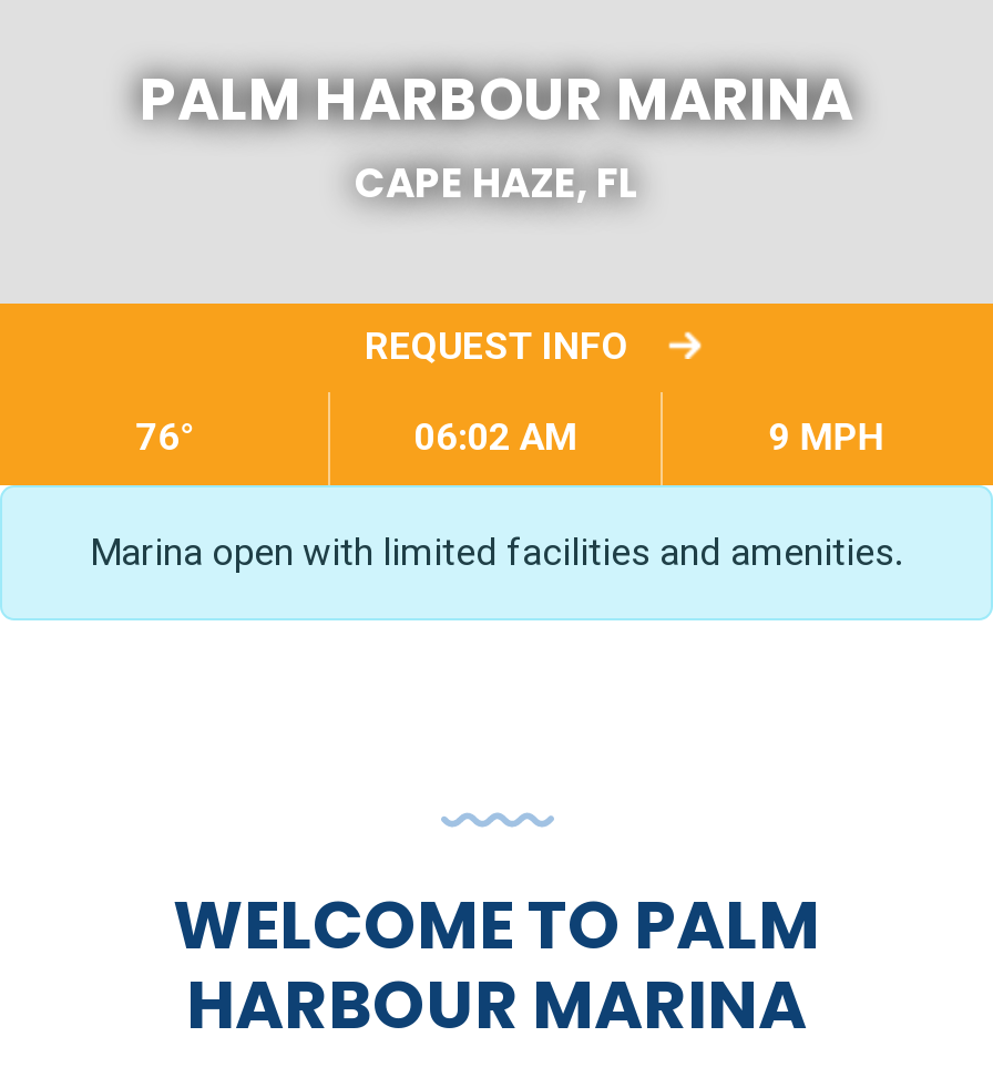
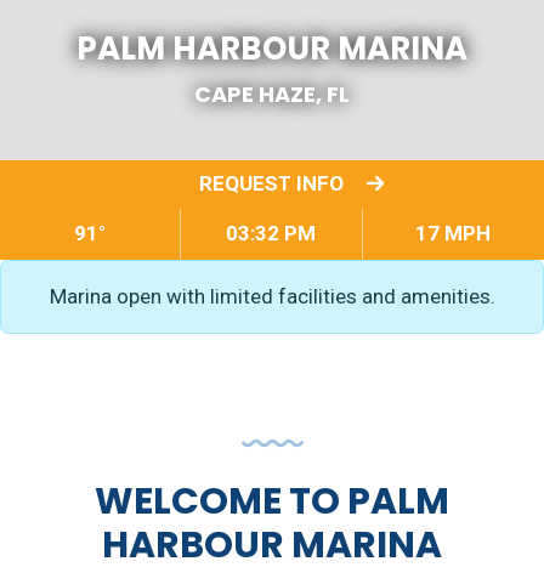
[136,415,884,459] 76° | 06:02 AM | 9 MPH -> [74,221,490,245] 91° | 03:32 PM | 17 MPH

